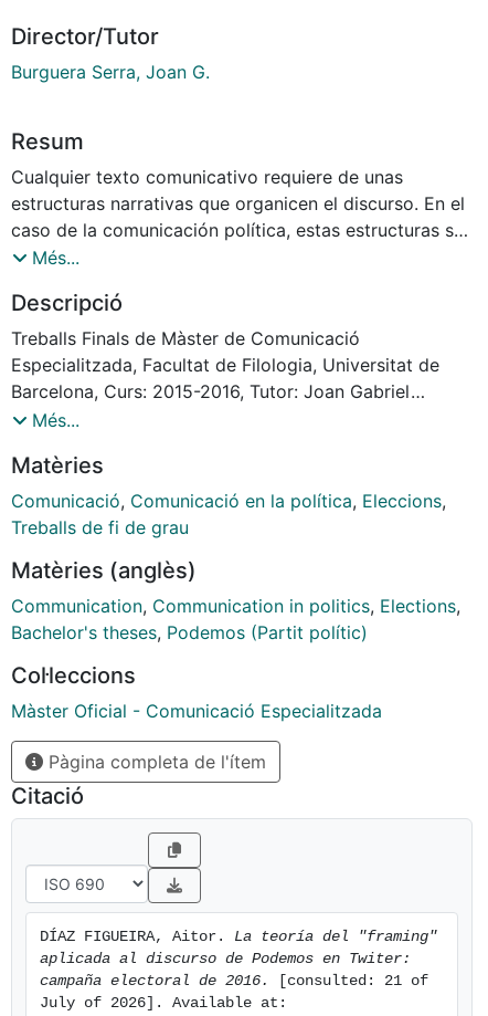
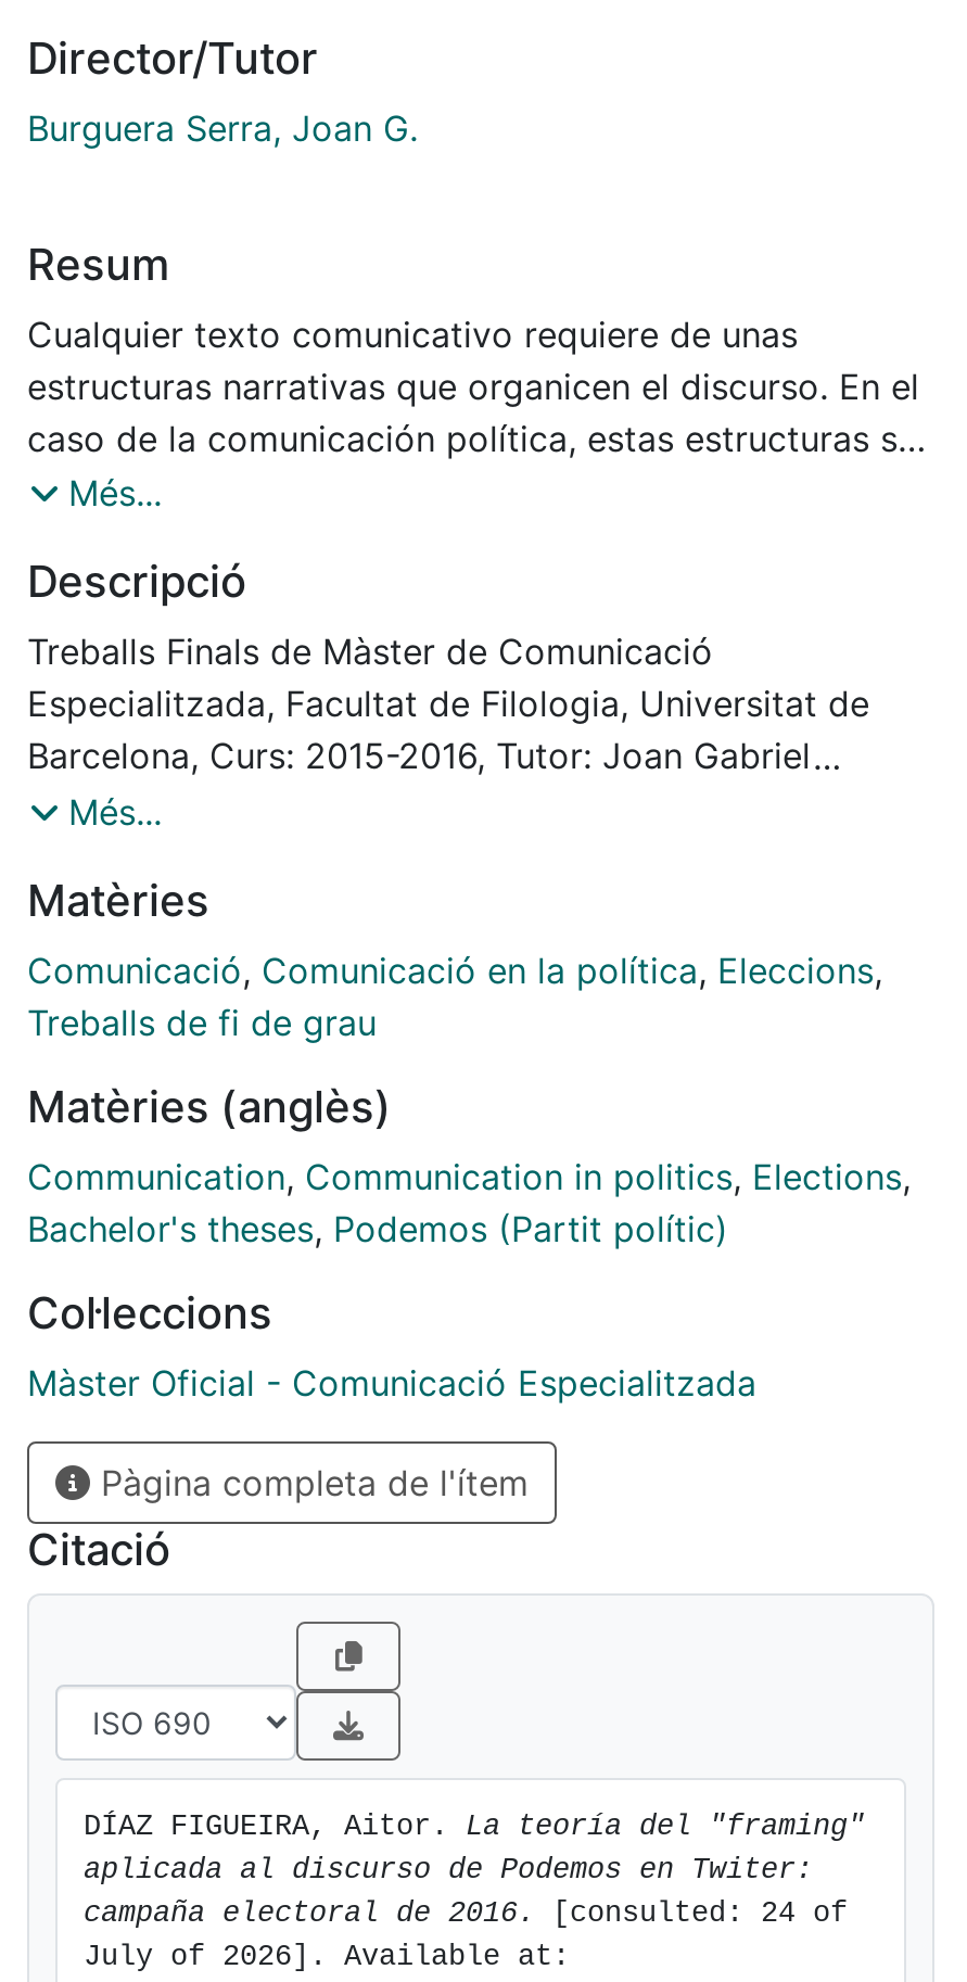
[40,973,428,990] campaña electoral de 2016. [consulted: 21 of -> [84,1898,848,1930] campaña electoral de 2016. [consulted: 24 of

